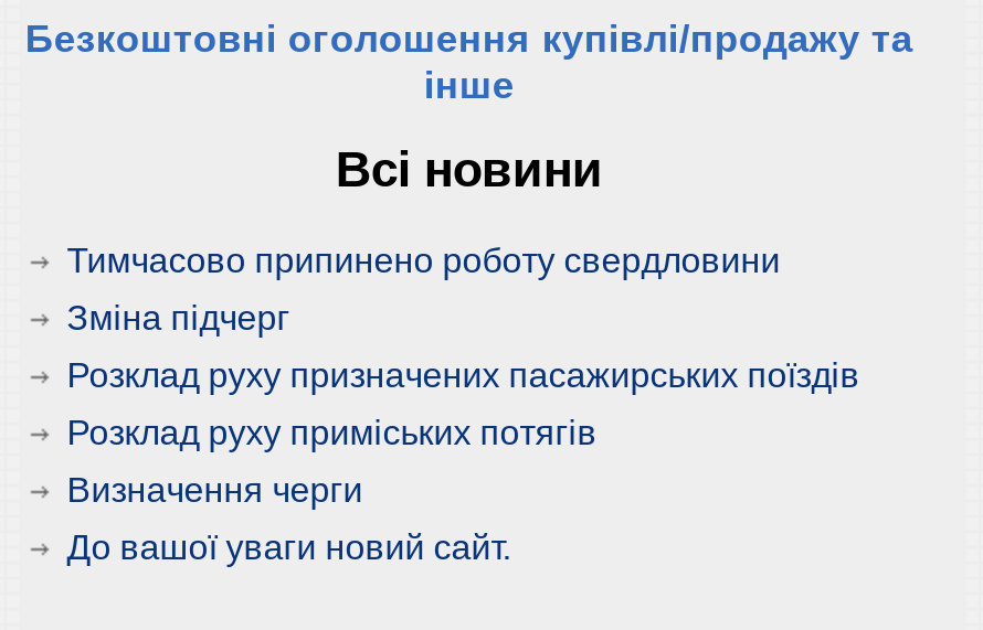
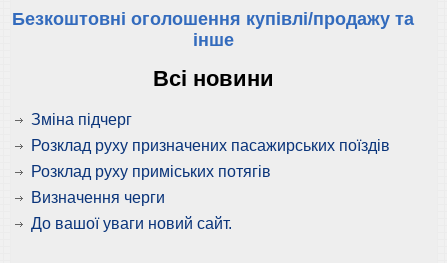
[67,242,780,279] Тимчасово припинено роботу свердловини -> none

